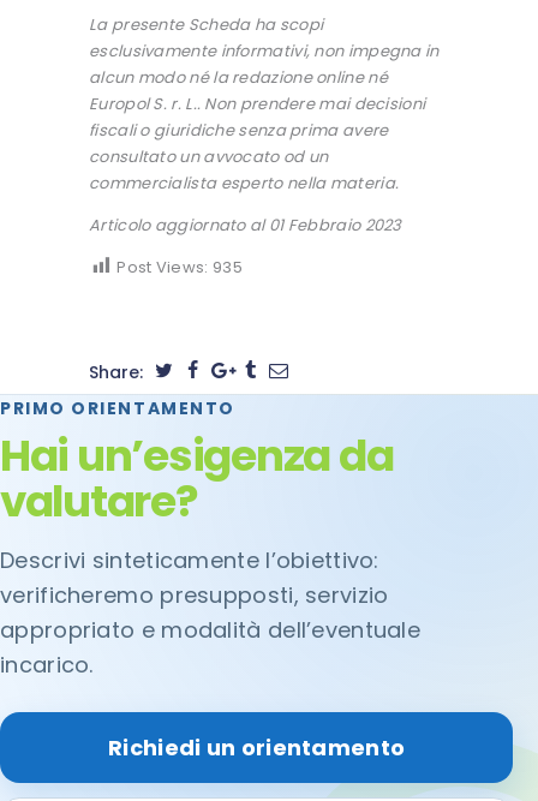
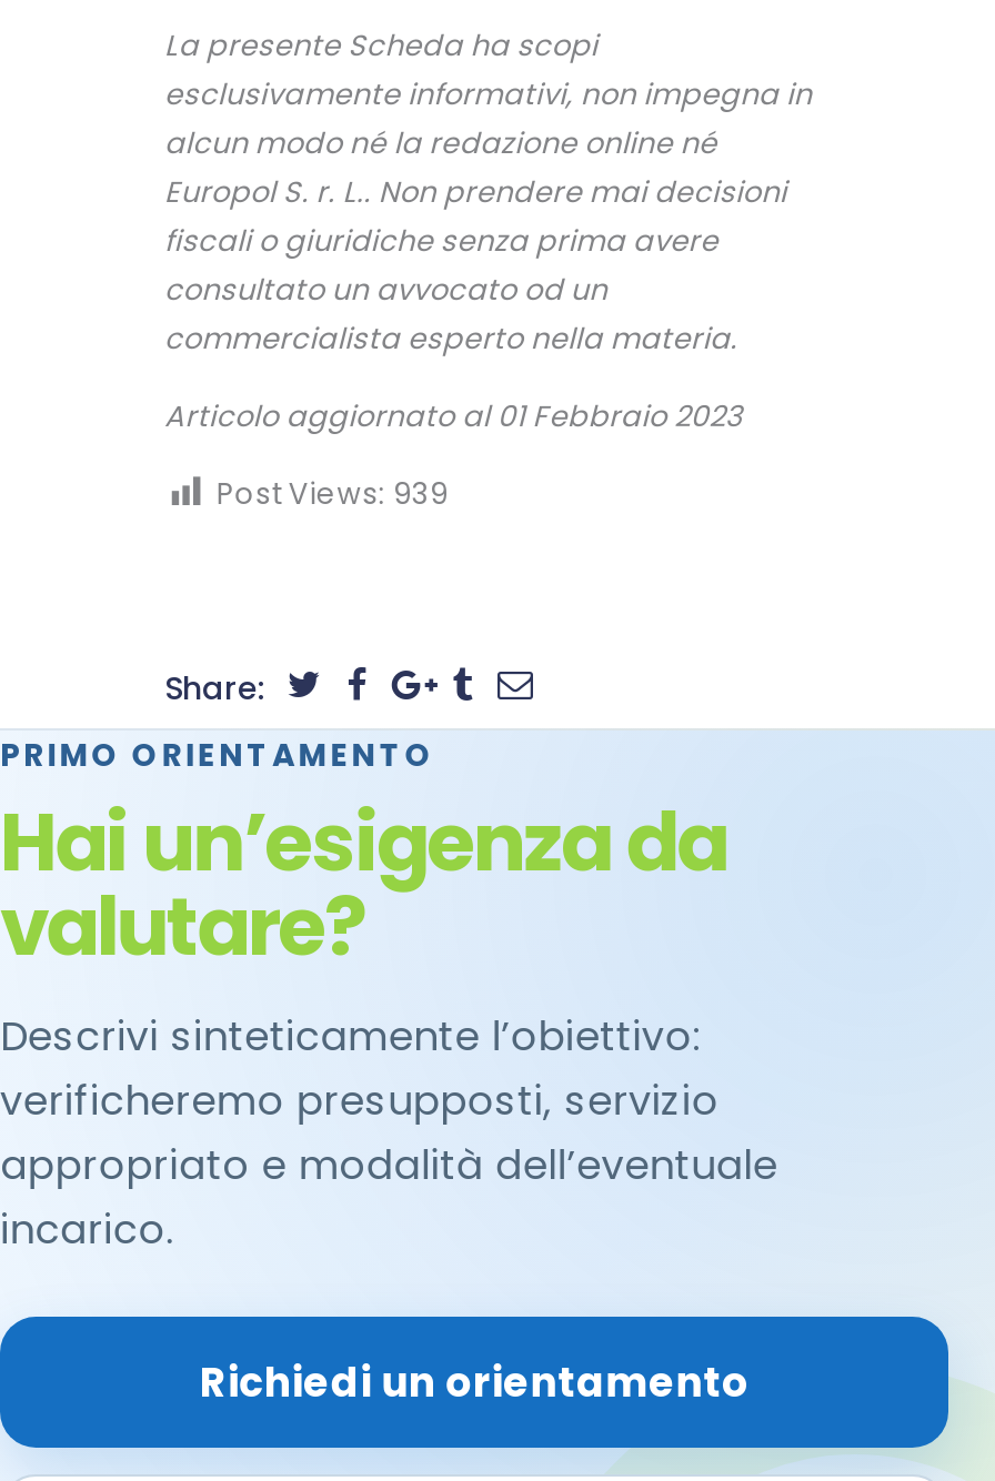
[117,256,242,278] Post Views: 935 -> [216,472,448,515] Post Views: 939

